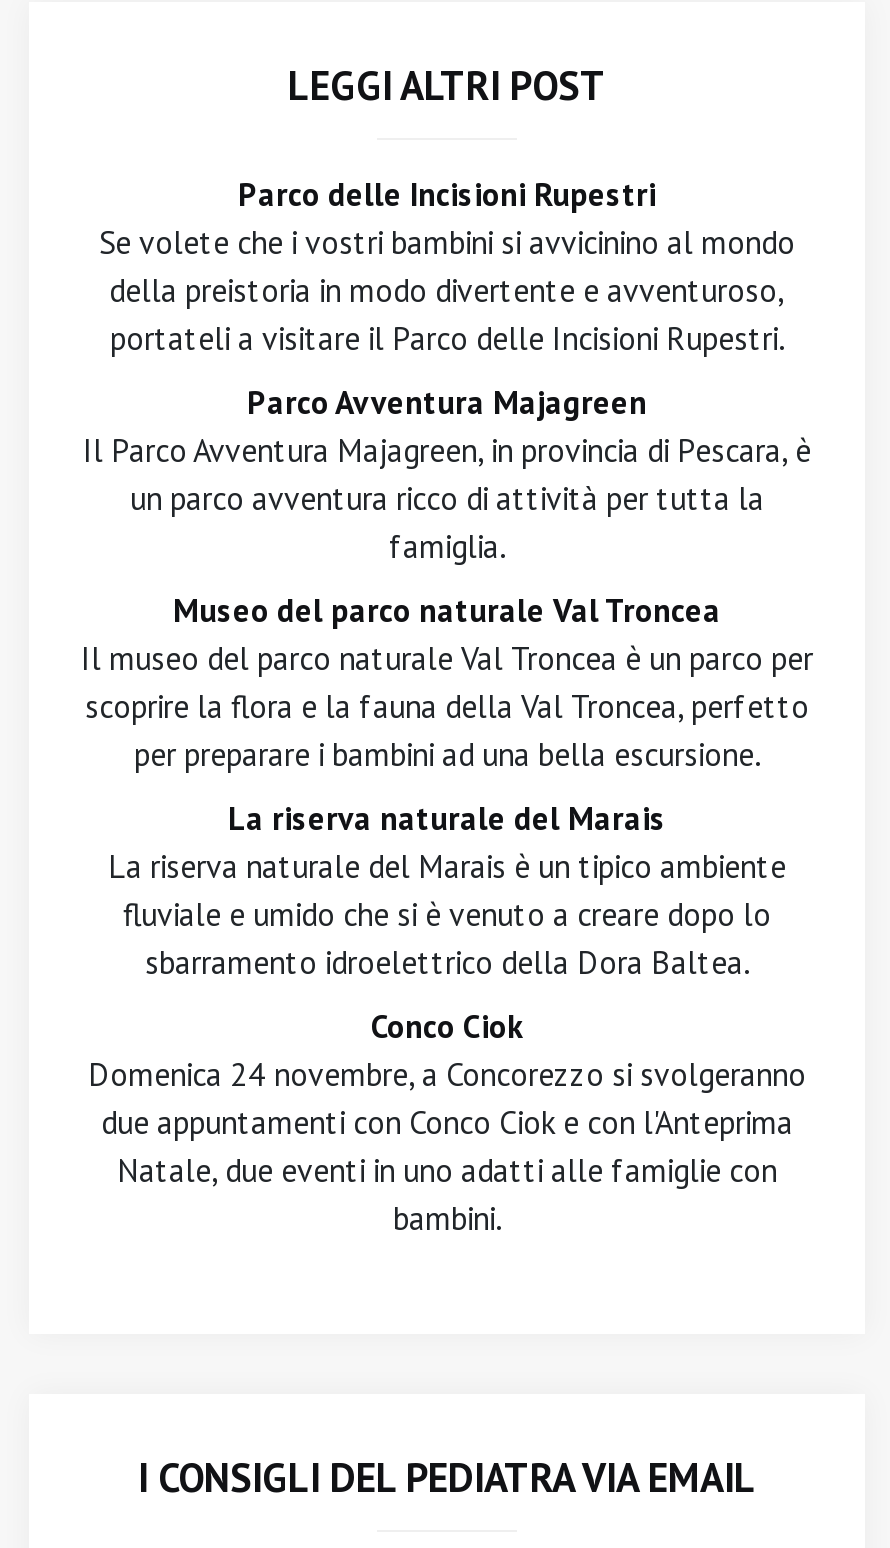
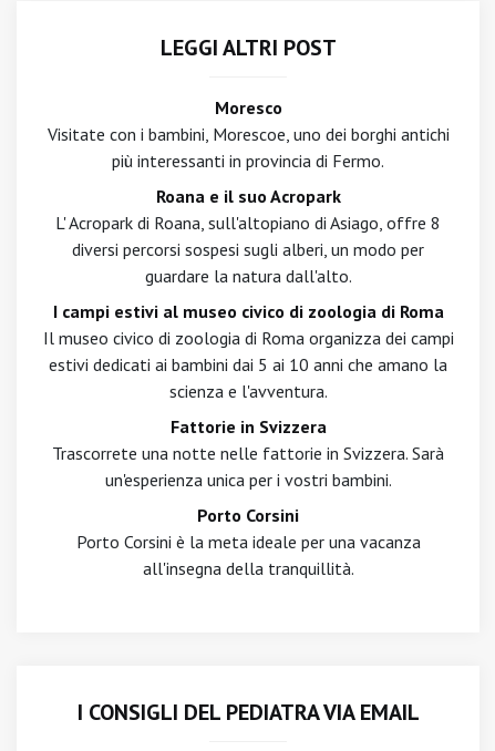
[99,174,795,358] Parco delle Incisioni Rupestri | Se volete che i vostri bambini si avvicinino al mondo | della preistoria in modo divertente e avventuroso, | portateli a visitare il Parco delle Incisioni Rupestri. -> [47,96,449,172] Moresco | Visitate con i bambini, Morescoe, uno dei borghi antichi | più interessanti in provincia di Fermo.
[83,382,811,566] Parco Avventura Majagreen | Il Parco Avventura Majagreen, in provincia di Pescara, è | un parco avventura ricco di attività per tutta la | famiglia. -> [55,185,441,287] Roana e il suo Acropark | L' Acropark di Roana, sull'altopiano di Asiago, offre 8 | diversi percorsi sospesi sugli alberi, un modo per | guardare la natura dall'alto.
[81,590,813,774] Museo del parco naturale Val Troncea | Il museo del parco naturale Val Troncea è un parco per | scoprire la flora e la fauna della Val Troncea, perfetto | per preparare i bambini ad una bella escursione. -> [43,300,453,402] I campi estivi al museo civico di zoologia di Roma | Il museo civico di zoologia di Roma organizza dei campi | estivi dedicati ai bambini dai 5 ai 10 anni che amano la | scienza e l'avventura.
[108,798,786,982] La riserva naturale del Marais | La riserva naturale del Marais è un tipico ambiente | fluviale e umido che si è venuto a creare dopo lo | sbarramento idroelettrico della Dora Baltea. -> [52,415,444,491] Fattorie in Svizzera | Trascorrete una notte nelle fattorie in Svizzera. Sarà | un'esperienza unica per i vostri bambini.
[88,1006,806,1238] Conco Ciok | Domenica 24 novembre, a Concorezzo si svolgeranno | due appuntamenti con Conco Ciok e con l'Anteprima | Natale, due eventi in uno adatti alle famiglie con | bambini. -> [76,504,420,579] Porto Corsini | Porto Corsini è la meta ideale per una vacanza | all'insegna della tranquillità.

